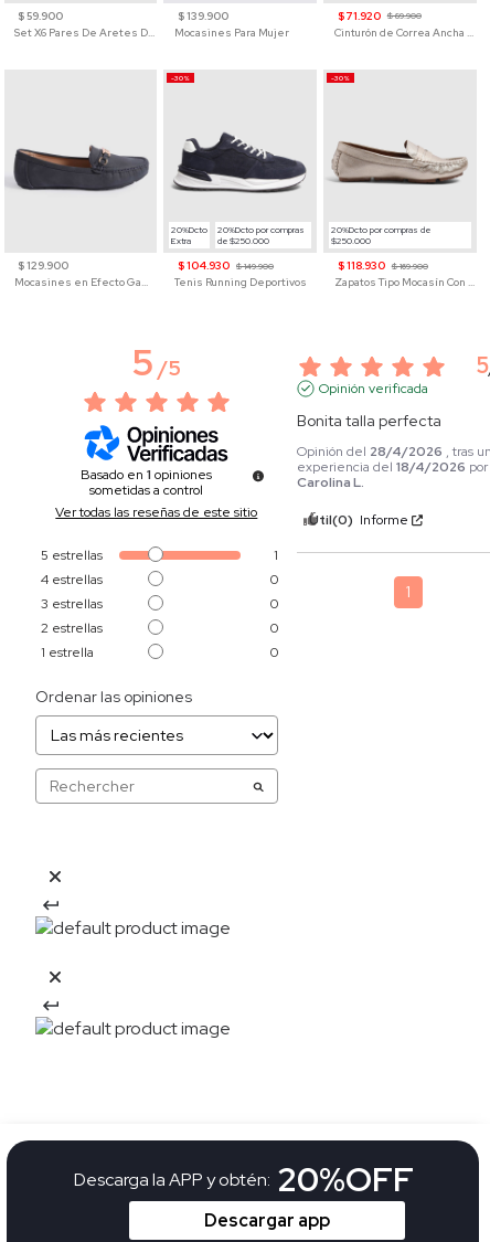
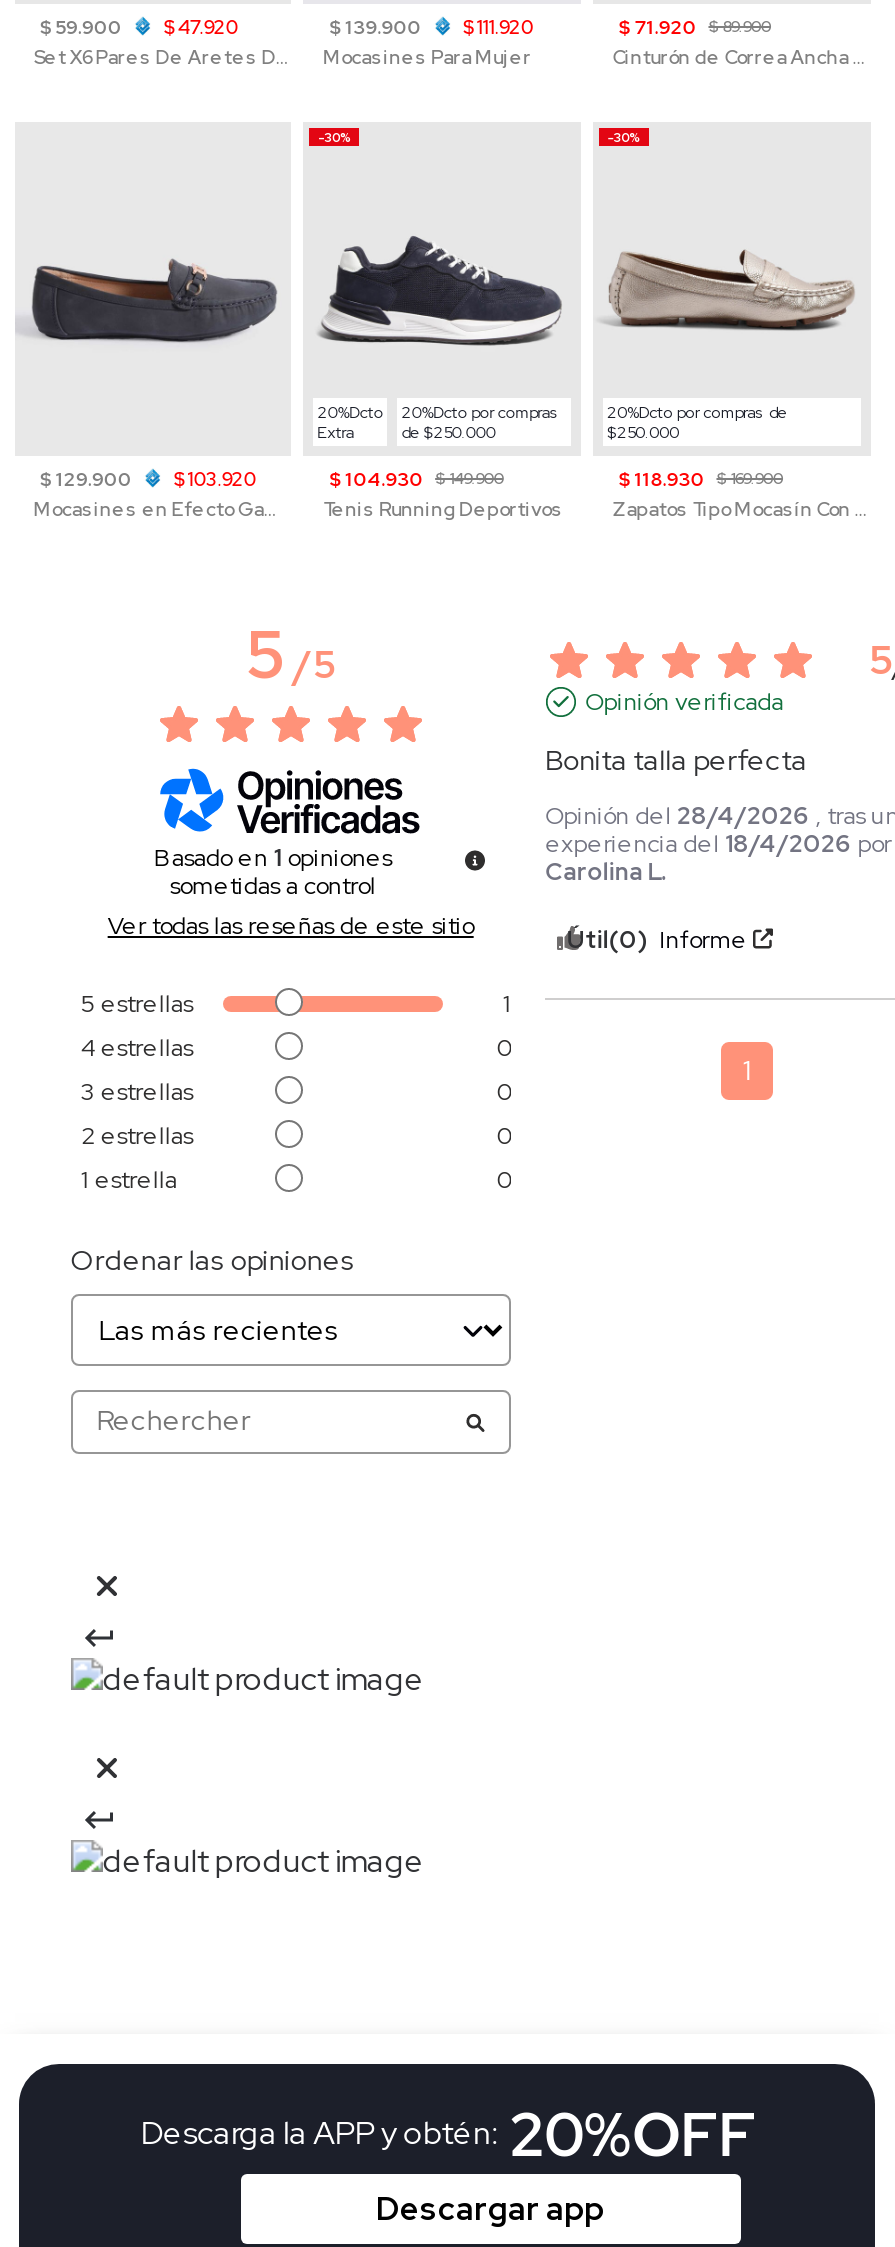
none -> [163,13,237,39] $ 47.920
none -> [463,13,533,39] $ 111.920
none -> [173,465,255,491] $ 103.920

